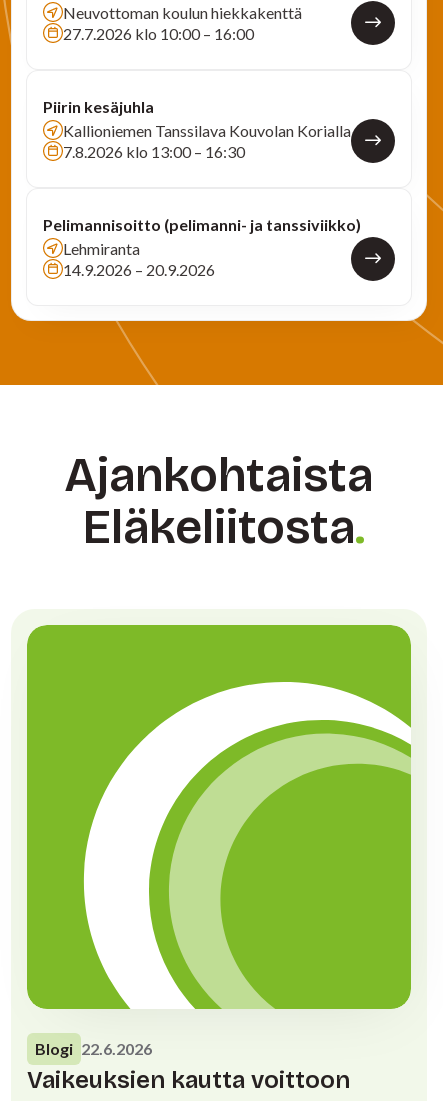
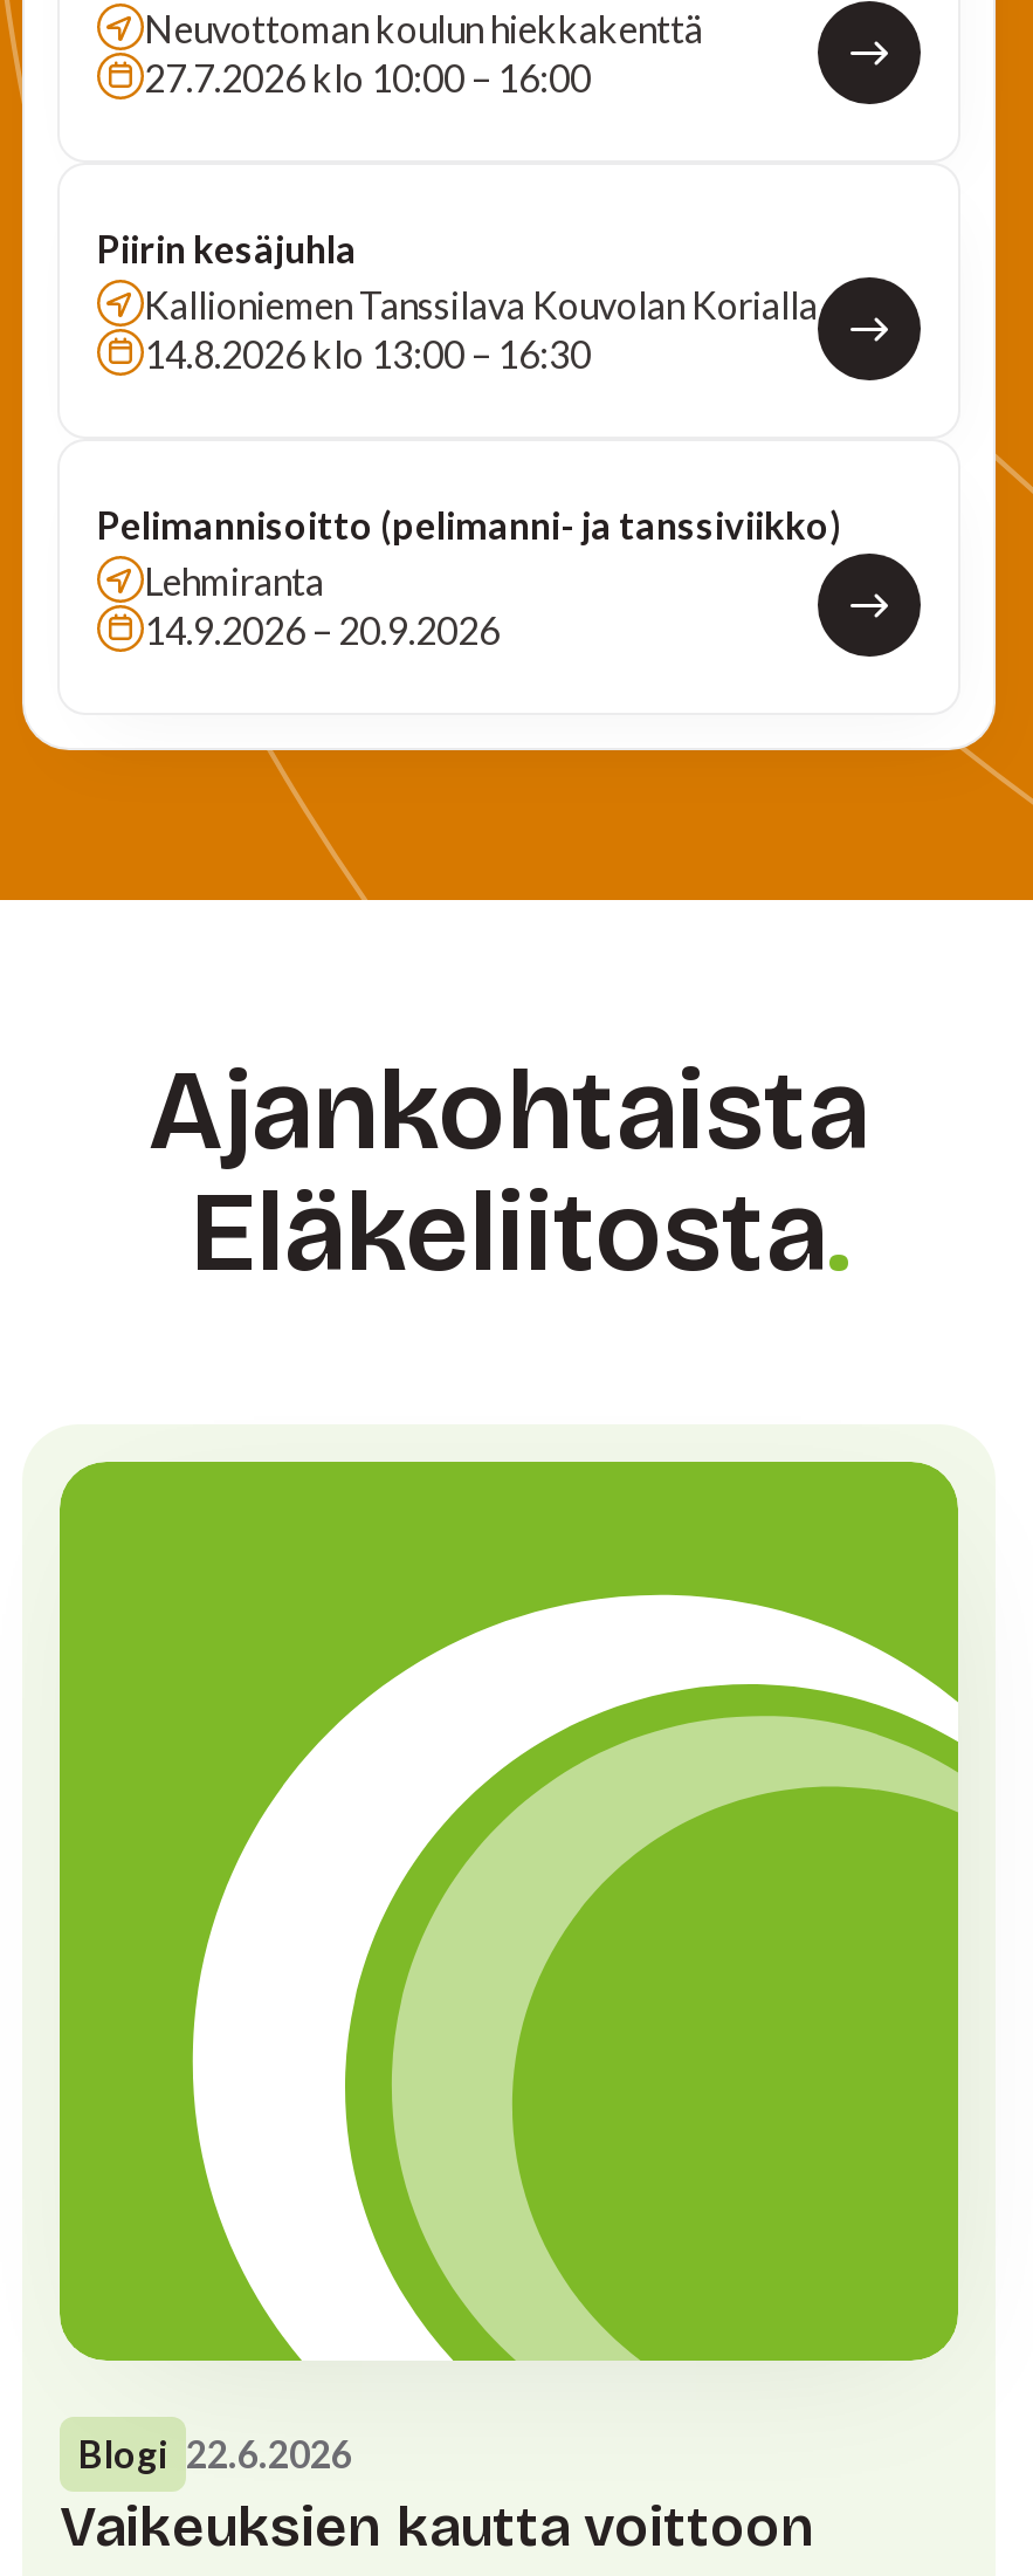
[63,142,245,161] 7.8.2026 klo 13:00 – 16:30 -> [144,331,591,376] 14.8.2026 klo 13:00 – 16:30

